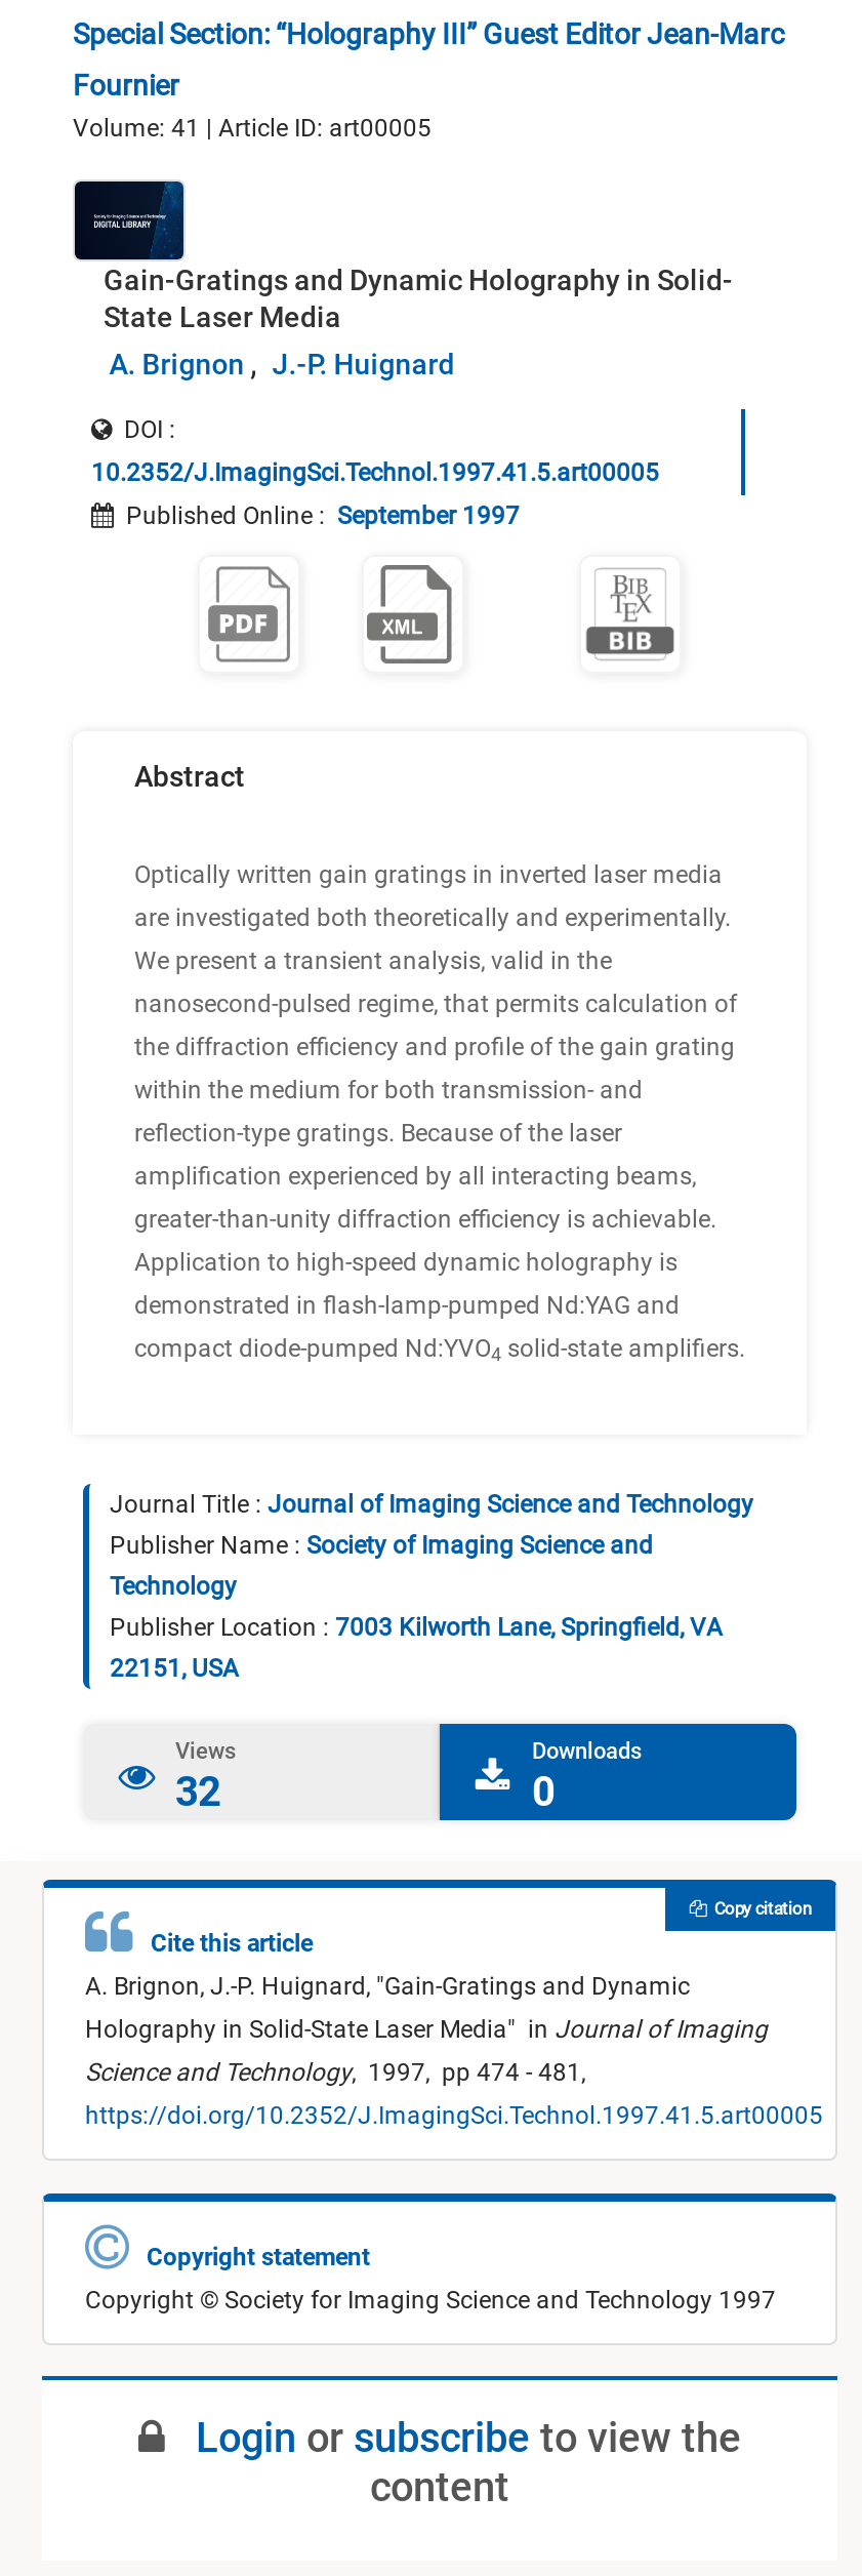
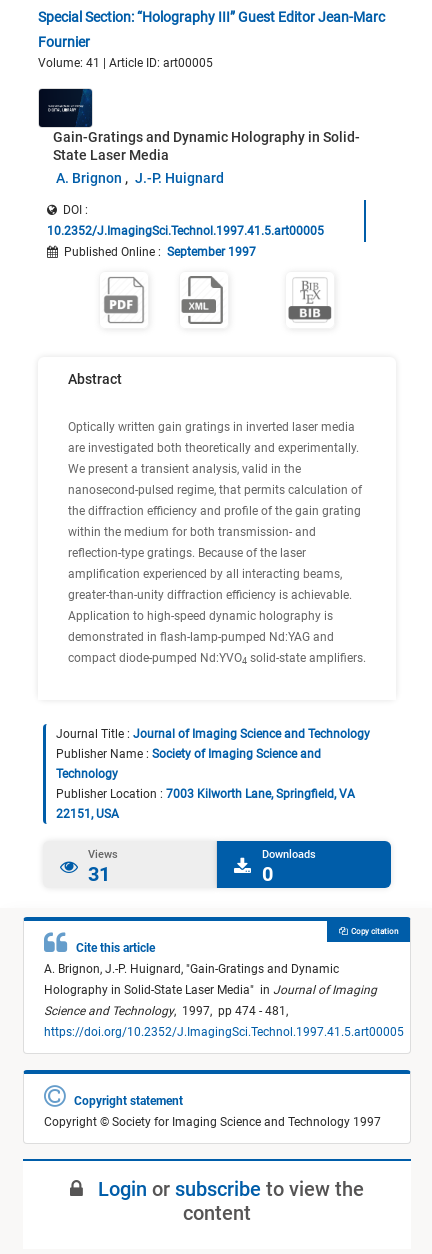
[175,1767,220,1816] 32 -> [88,862,110,886] 31

